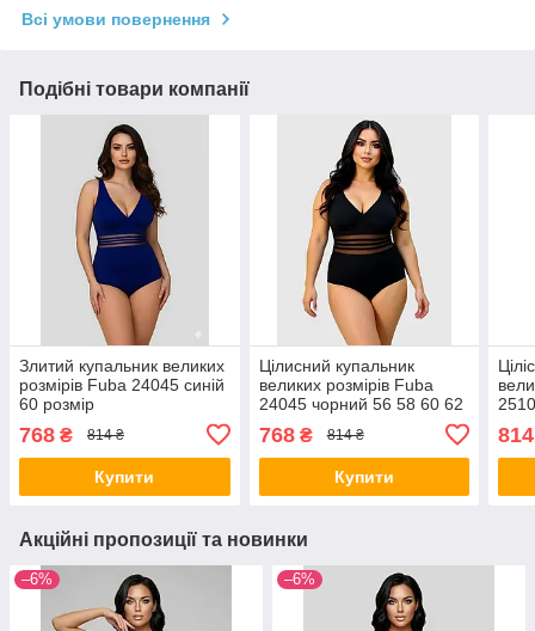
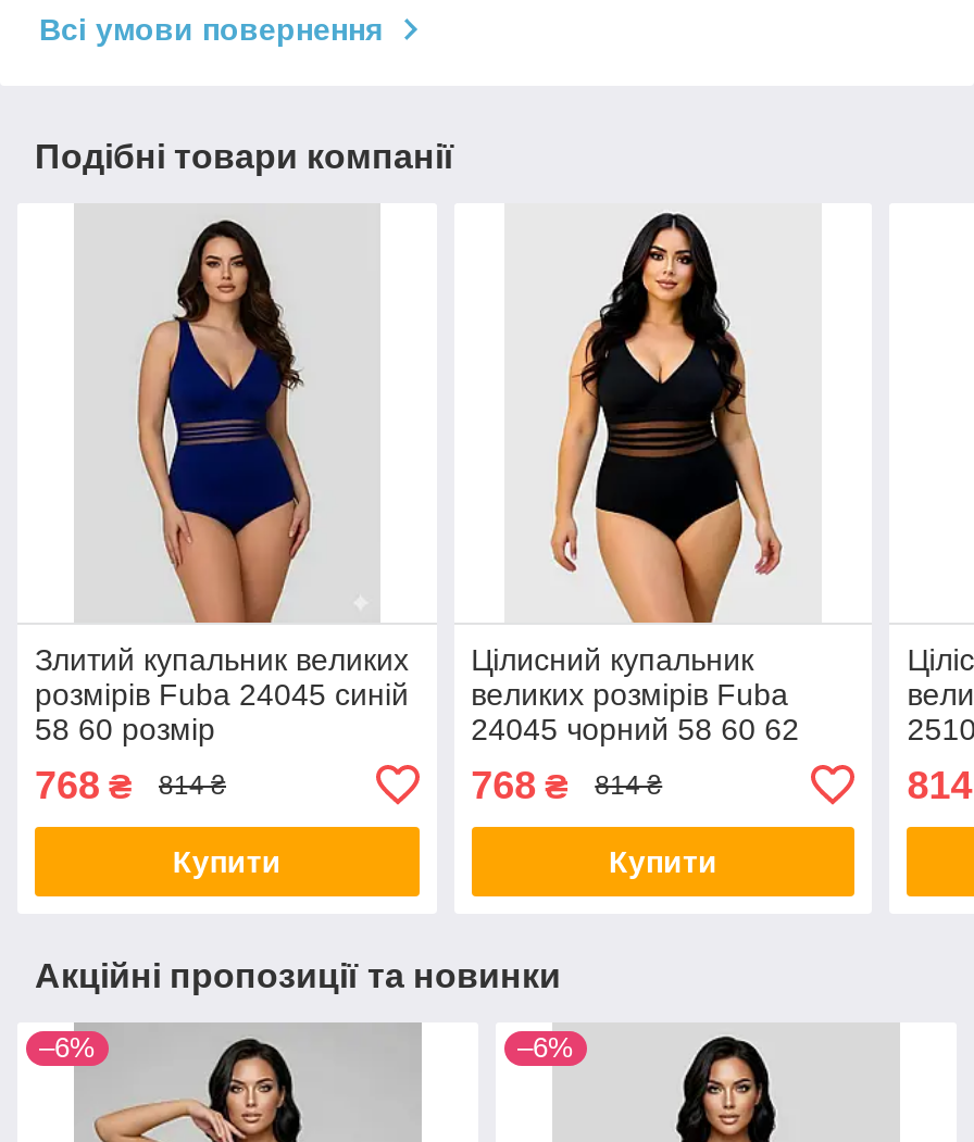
[19,394,94,413] 60 розмір -> [35,711,215,746] 58 60 розмір
[259,394,463,413] 24045 чорний 56 58 60 62 -> [471,711,799,746] 24045 чорний 58 60 62

